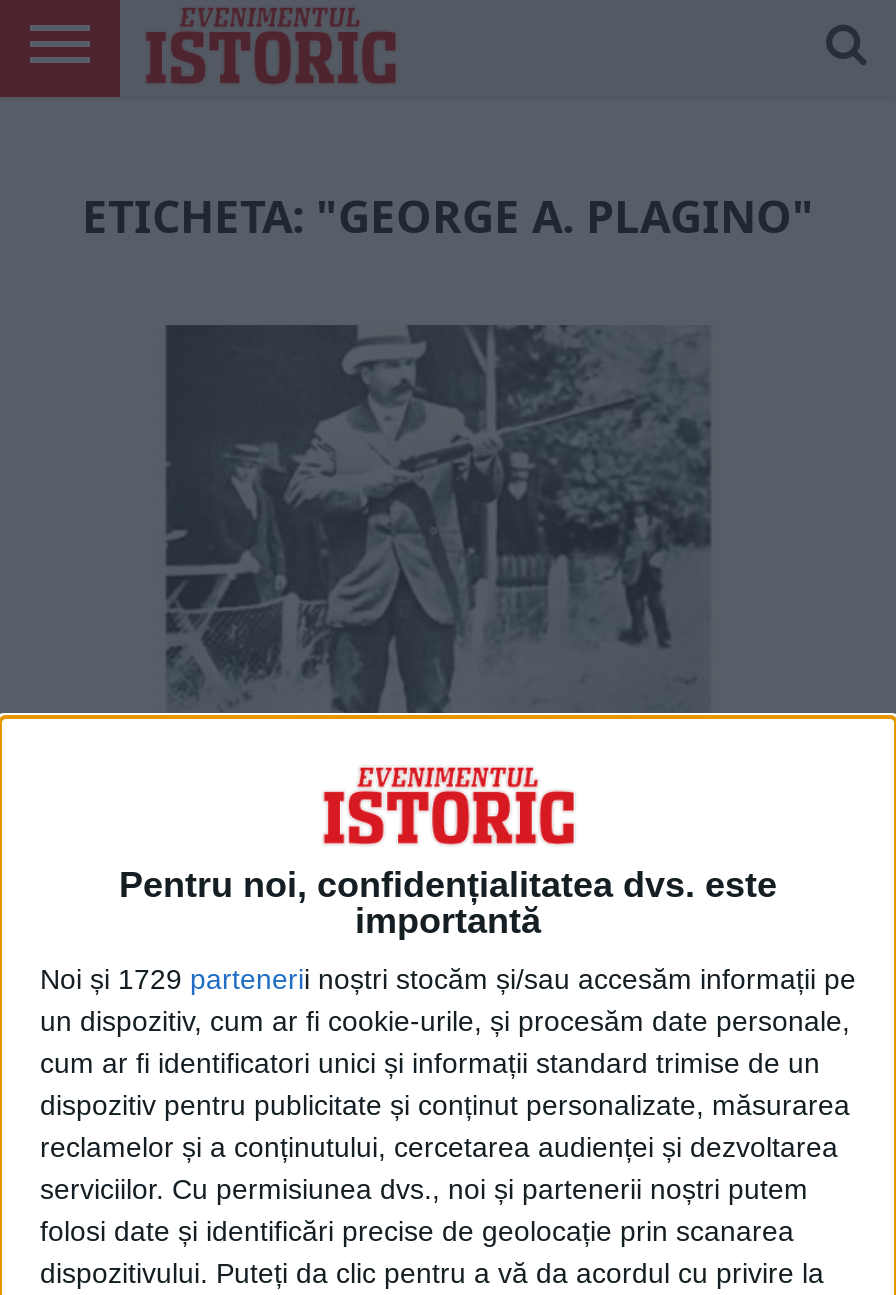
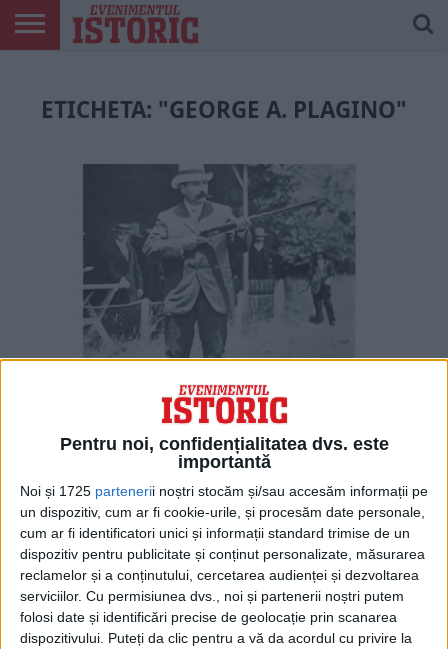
[40,962,856,994] Noi și 1729 parteneri i noștri stocăm și/sau accesăm informații pe -> [20,483,428,499] Noi și 1725 parteneri i noștri stocăm și/sau accesăm informații pe

